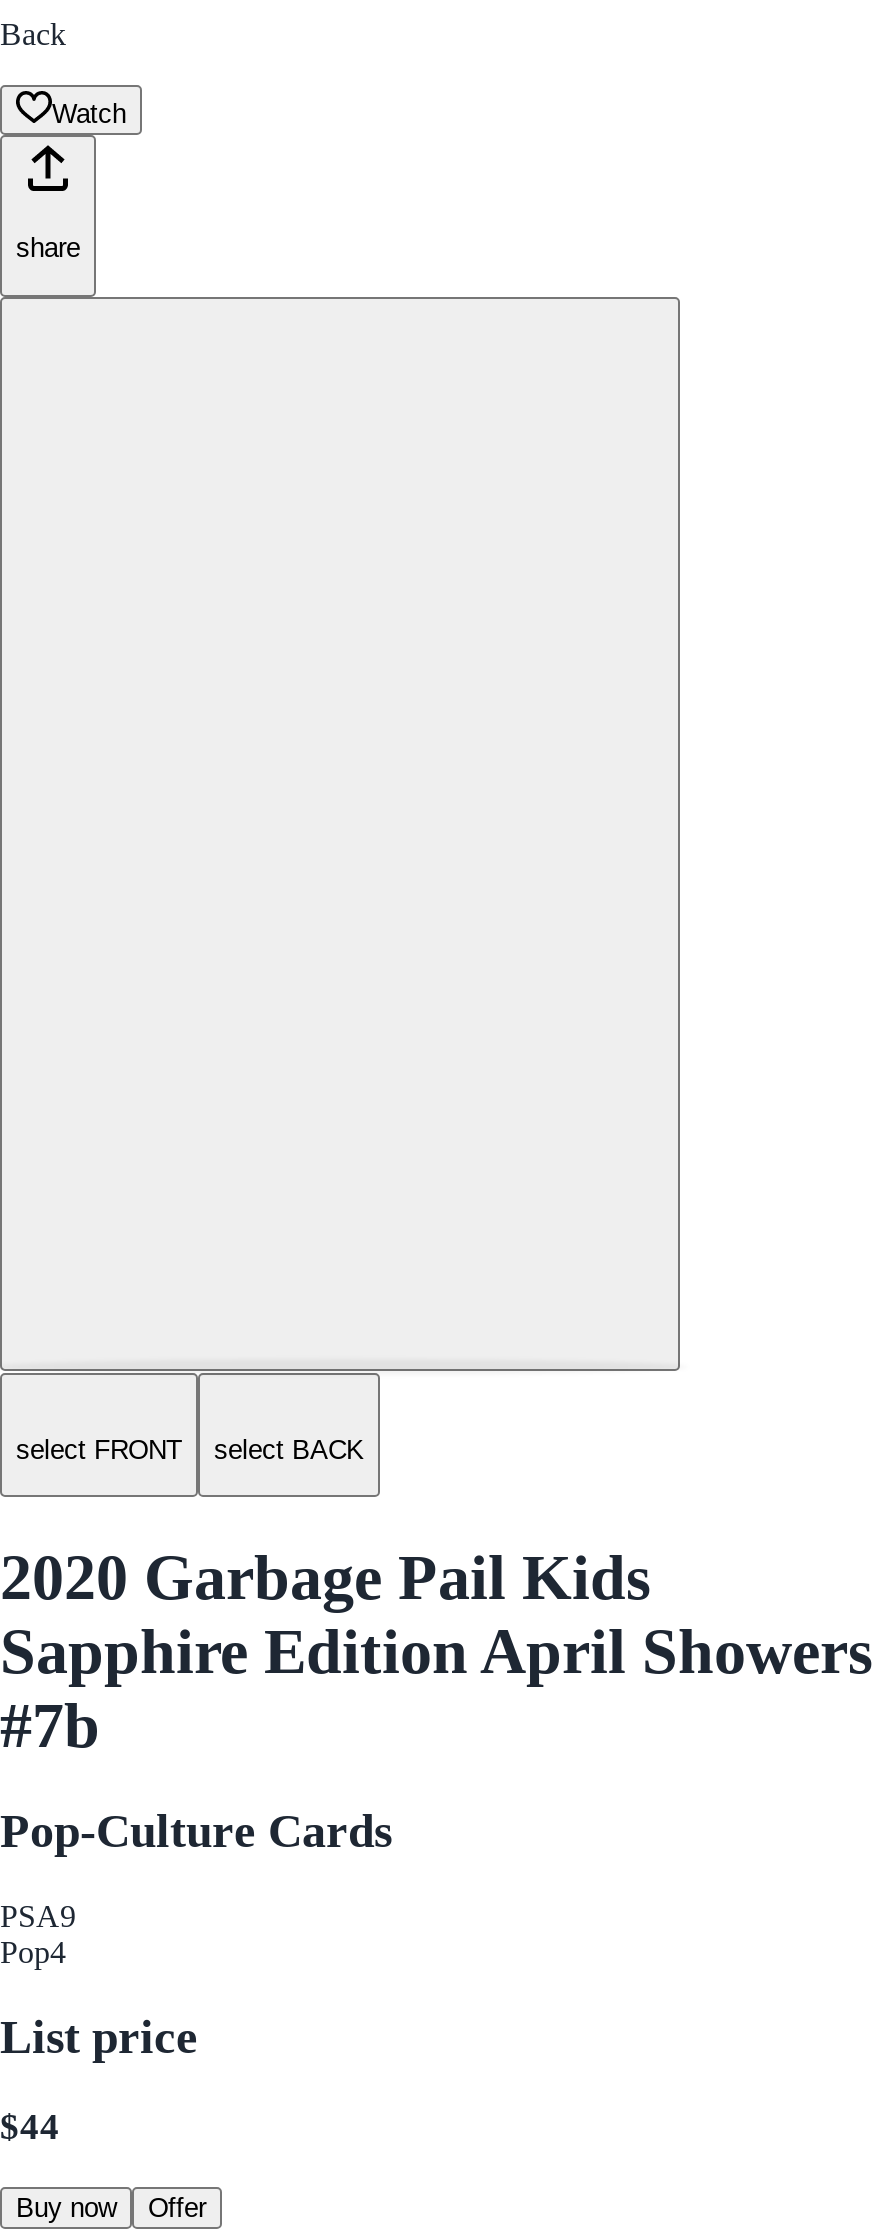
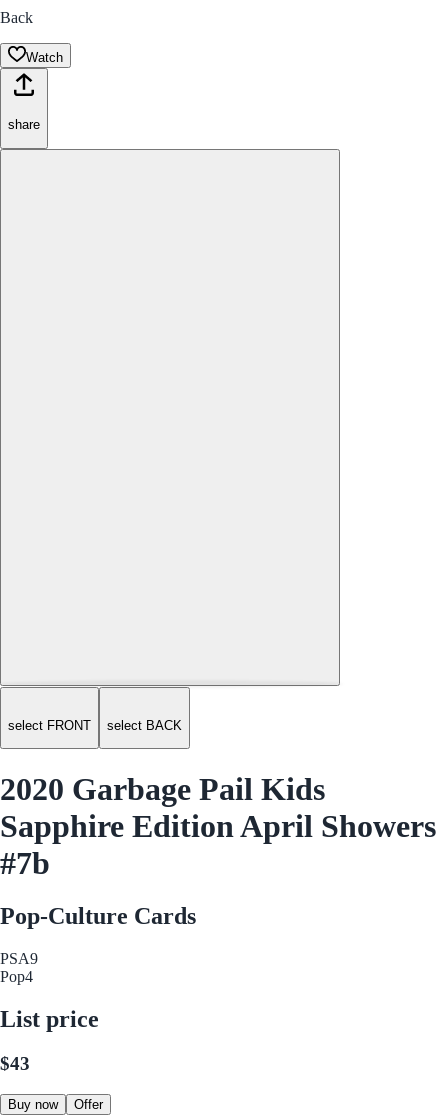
[0,2105,60,2147] $44 -> [0,1053,30,1074] $43

